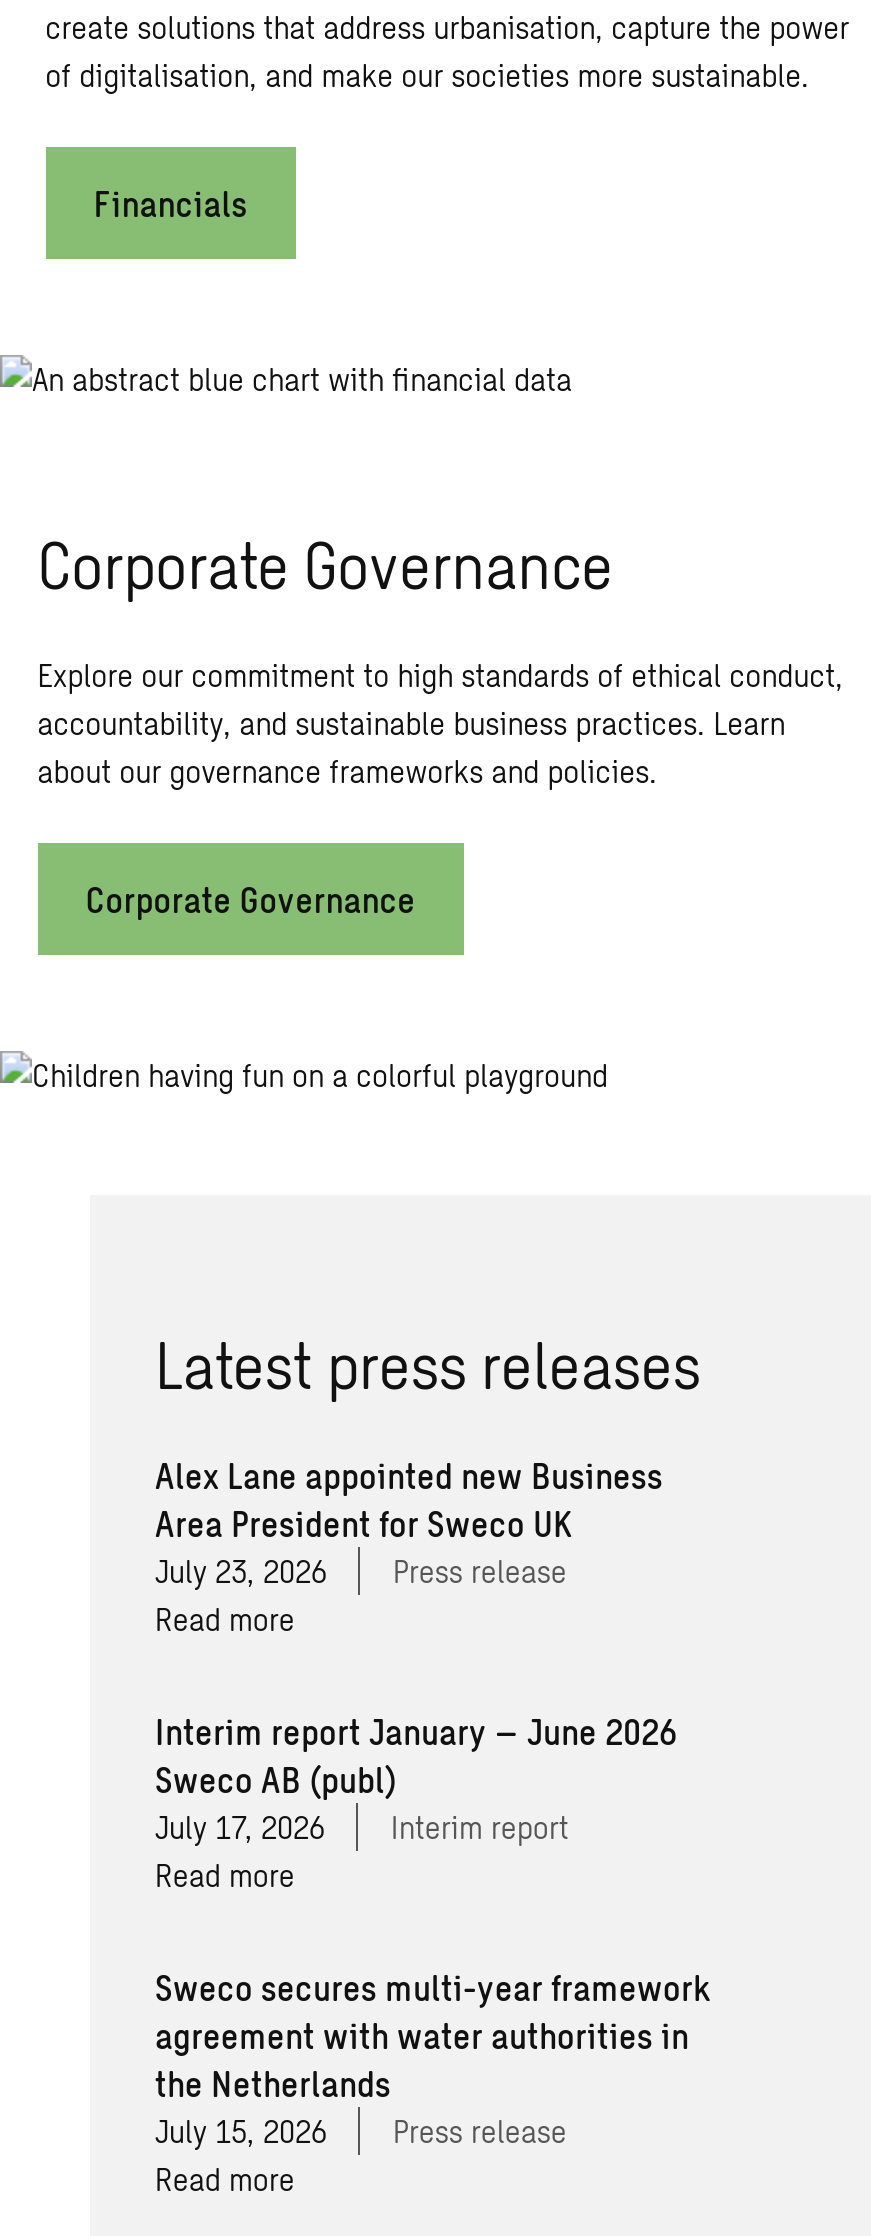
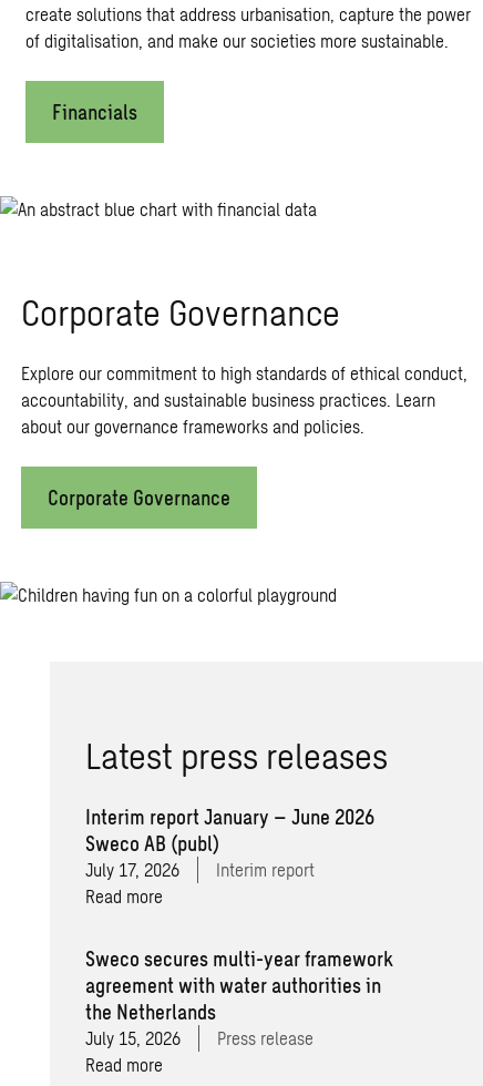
[155,1453,663,1637] Alex Lane appointed new Business | Area President for Sweco UK | July 23, 2026 | Press release | Read more -> none

